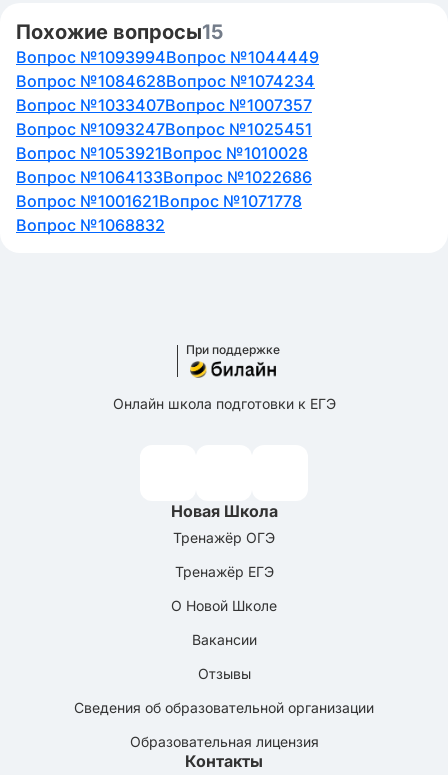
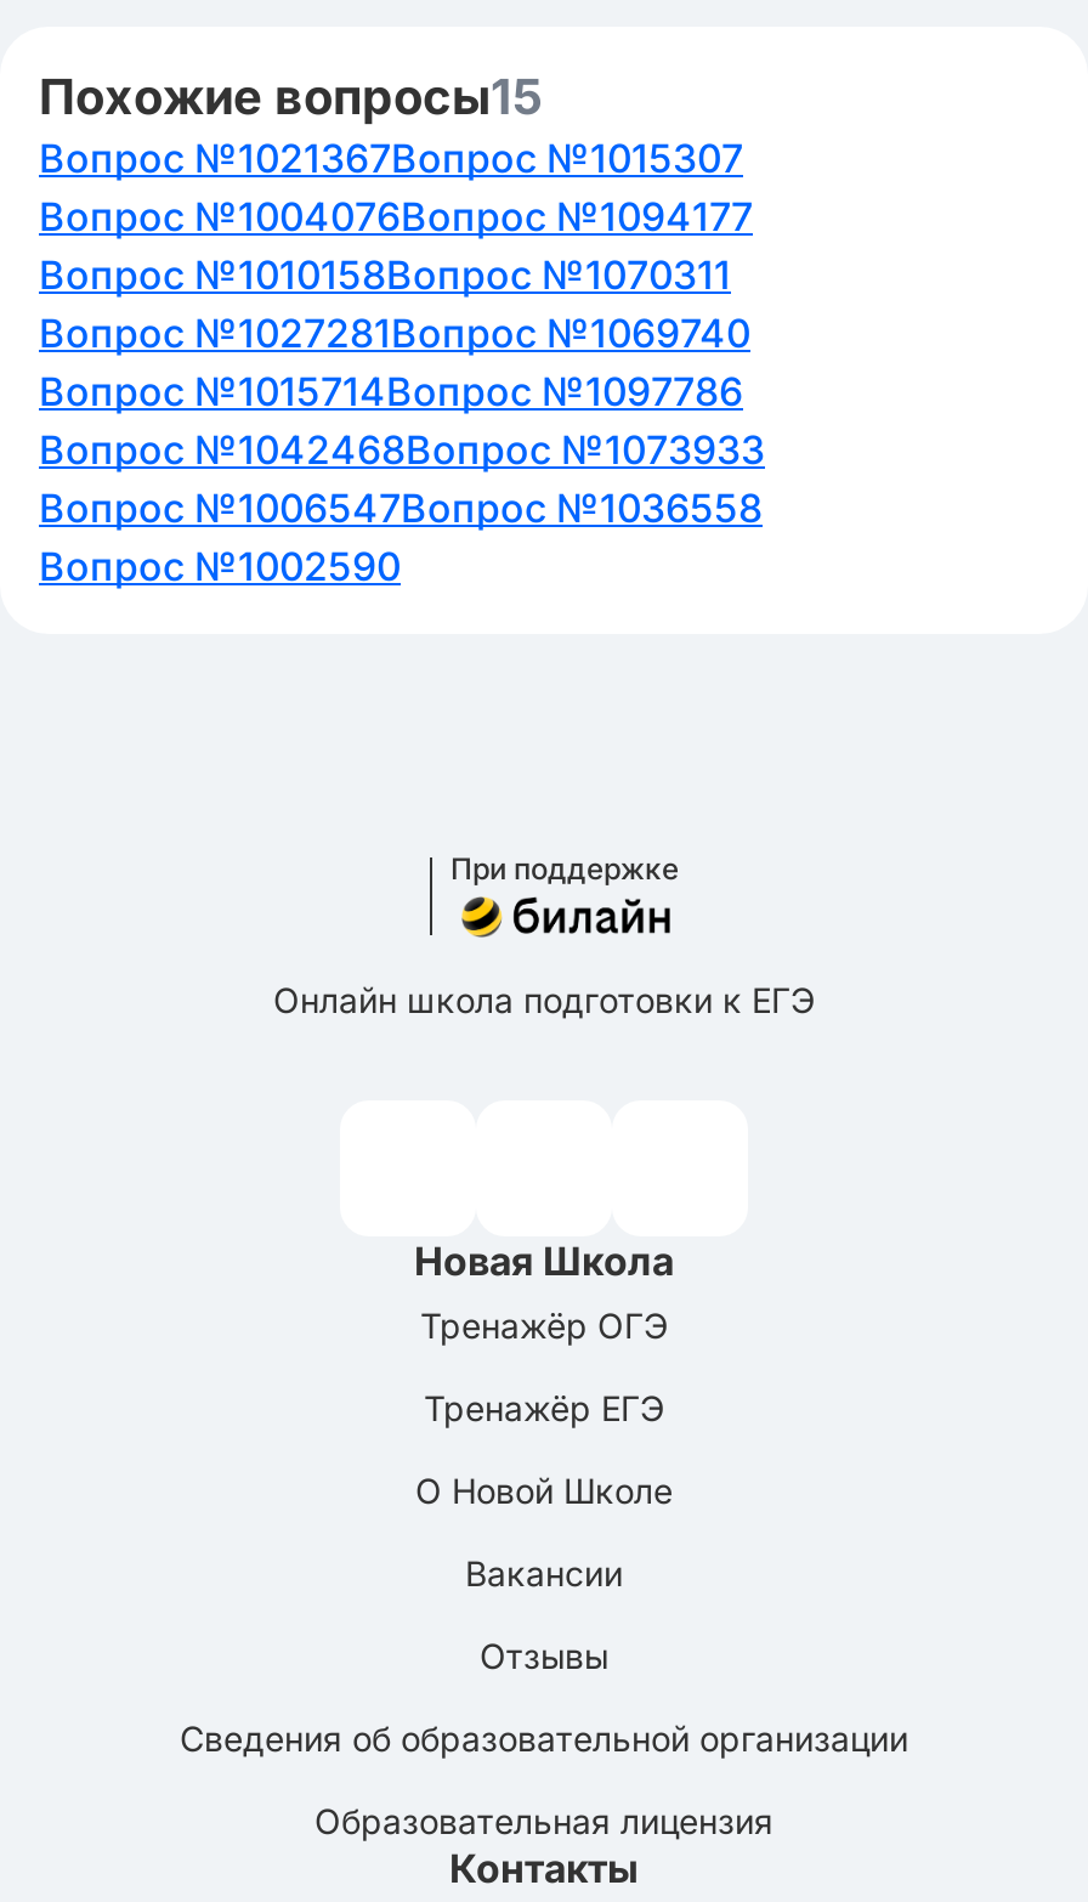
[16,47,319,67] Вопрос №1093994Вопрос №1044449 -> [39,134,743,182] Вопрос №1021367Вопрос №1015307
[16,71,315,91] Вопрос №1084628Вопрос №1074234 -> [39,192,753,240] Вопрос №1004076Вопрос №1094177
[16,95,312,115] Вопрос №1033407Вопрос №1007357 -> [39,250,731,299] Вопрос №1010158Вопрос №1070311
[16,119,312,139] Вопрос №1093247Вопрос №1025451 -> [39,308,750,357] Вопрос №1027281Вопрос №1069740
[16,143,308,163] Вопрос №1053921Вопрос №1010028 -> [39,367,743,415] Вопрос №1015714Вопрос №1097786
[16,167,312,187] Вопрос №1064133Вопрос №1022686 -> [39,425,765,474] Вопрос №1042468Вопрос №1073933
[16,191,302,211] Вопрос №1001621Вопрос №1071778 -> [39,483,763,532] Вопрос №1006547Вопрос №1036558
[16,215,165,235] Вопрос №1068832 -> [39,542,401,590] Вопрос №1002590

